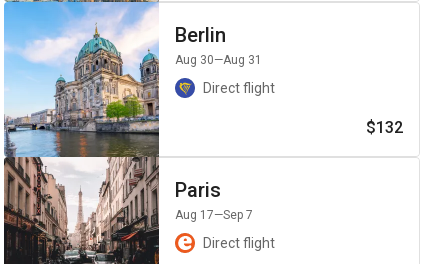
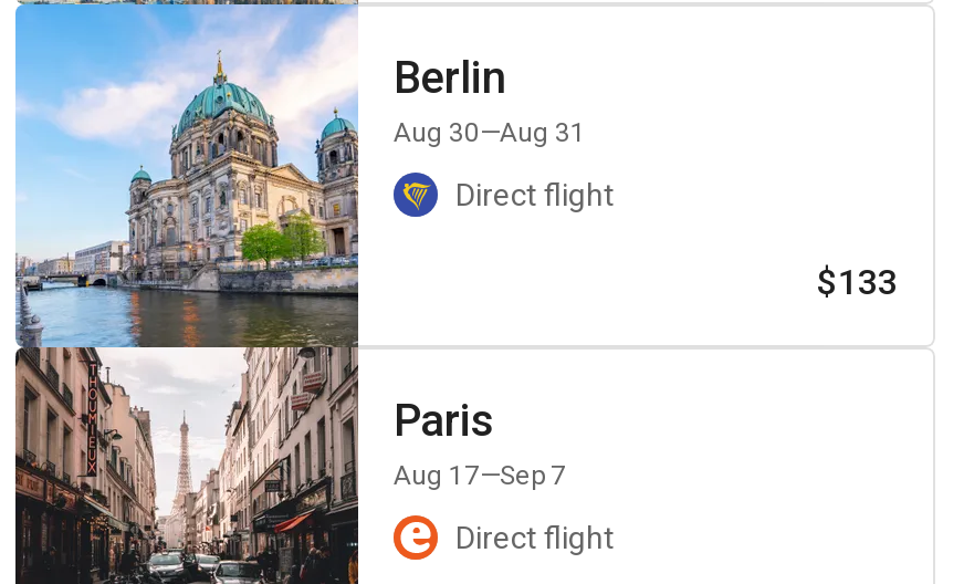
[366,118,403,137] $132 -> [816,261,898,303] $133

